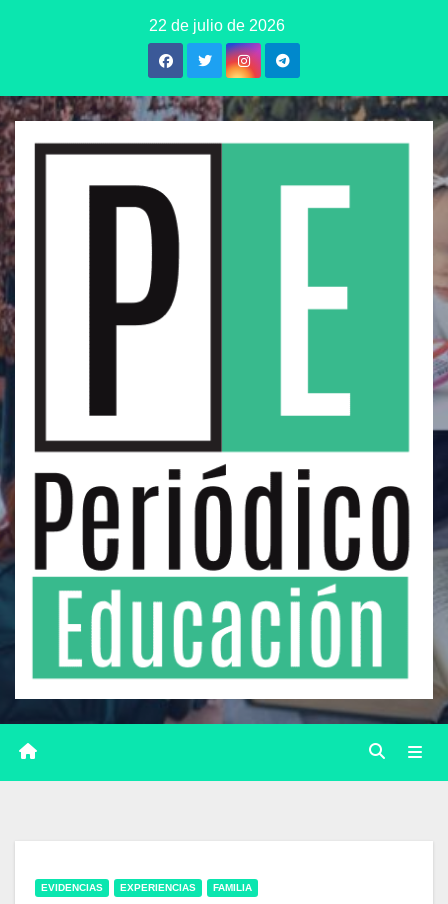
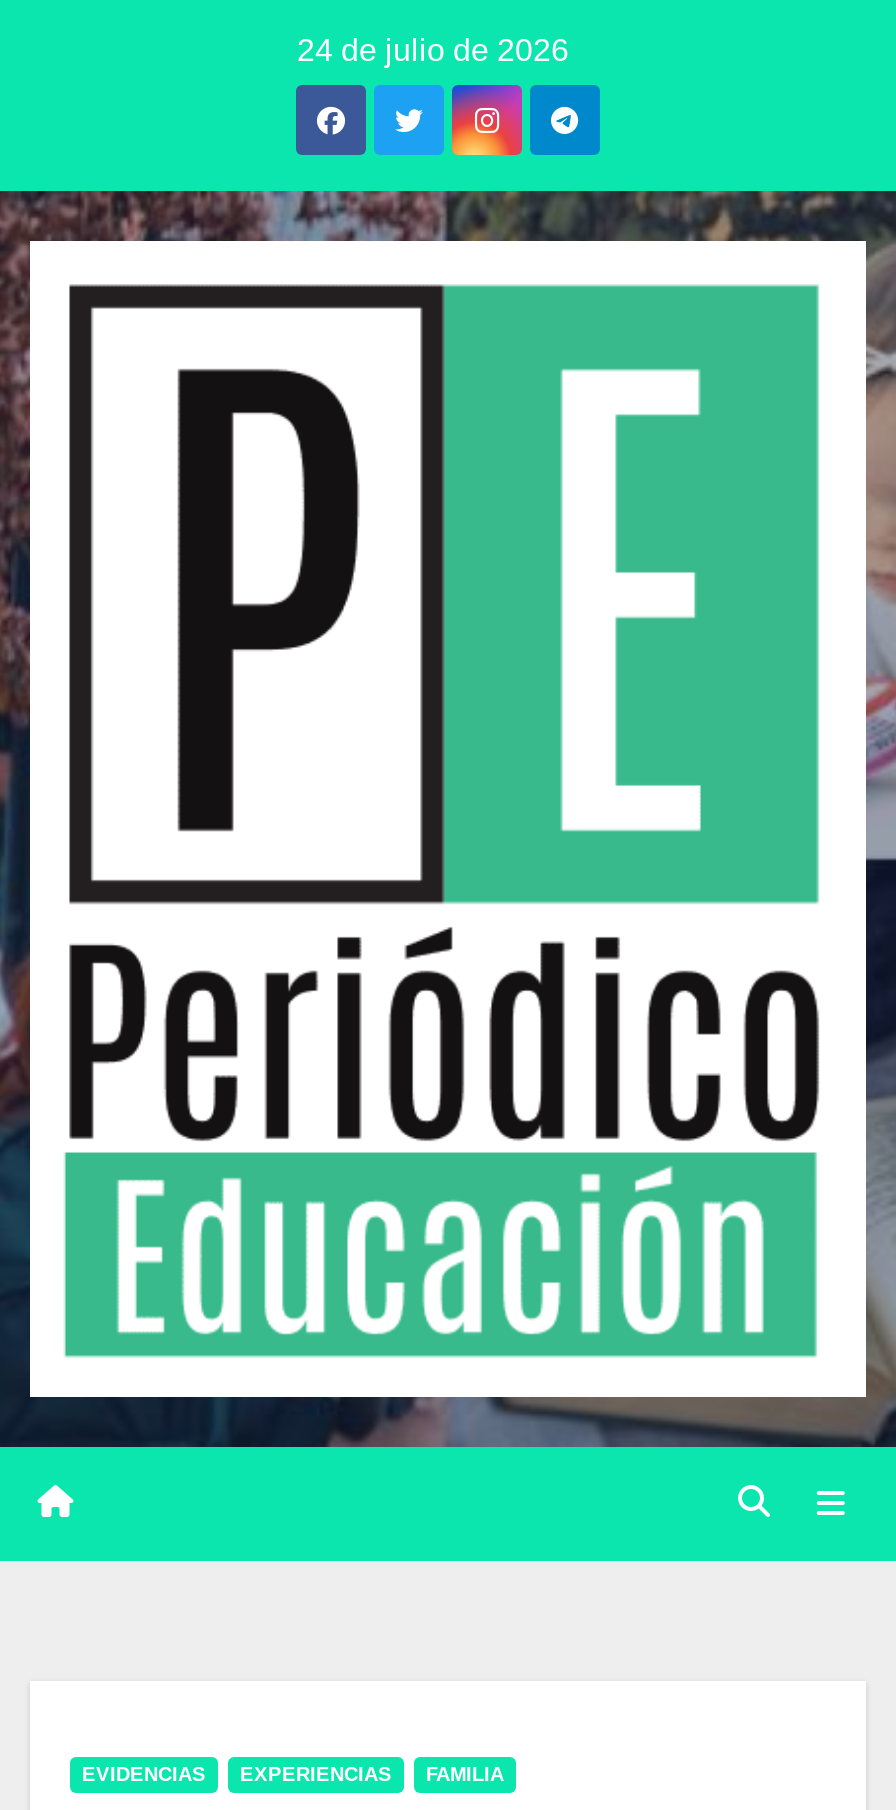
[148,17,284,34] 22 de julio de 2026 -> [297,33,569,67] 24 de julio de 2026

